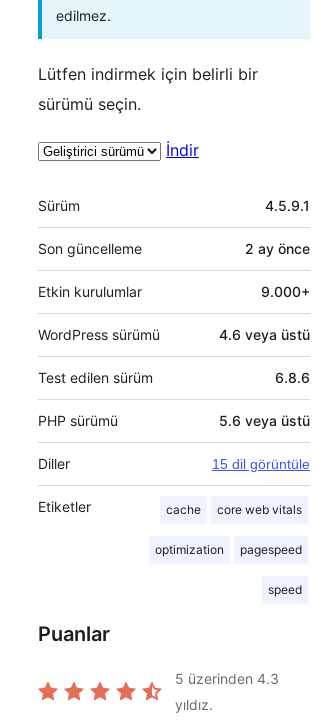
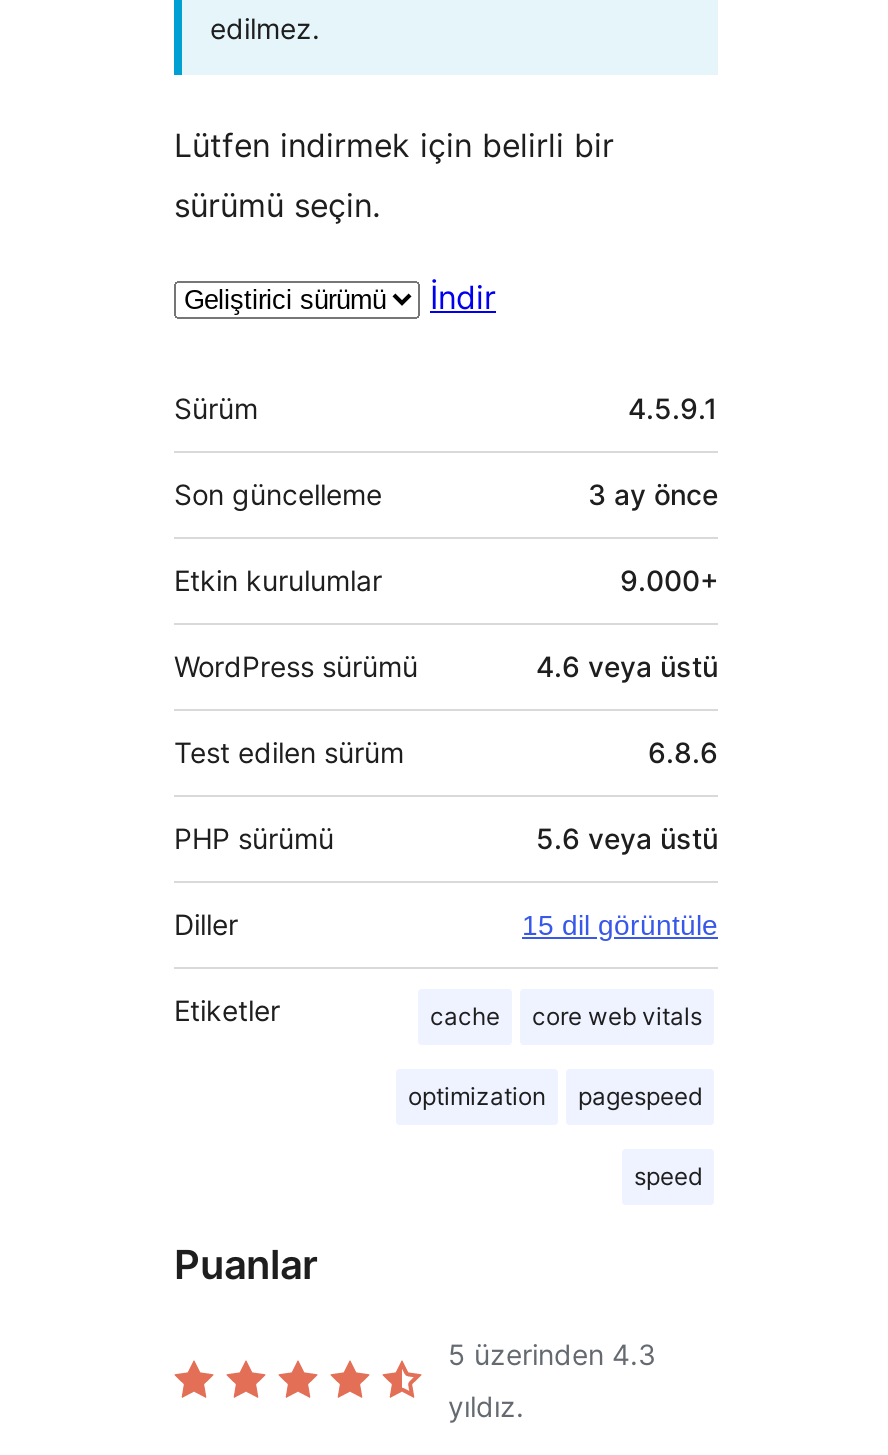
[245,240,310,257] 2 ay önce -> [588,477,718,511] 3 ay önce

